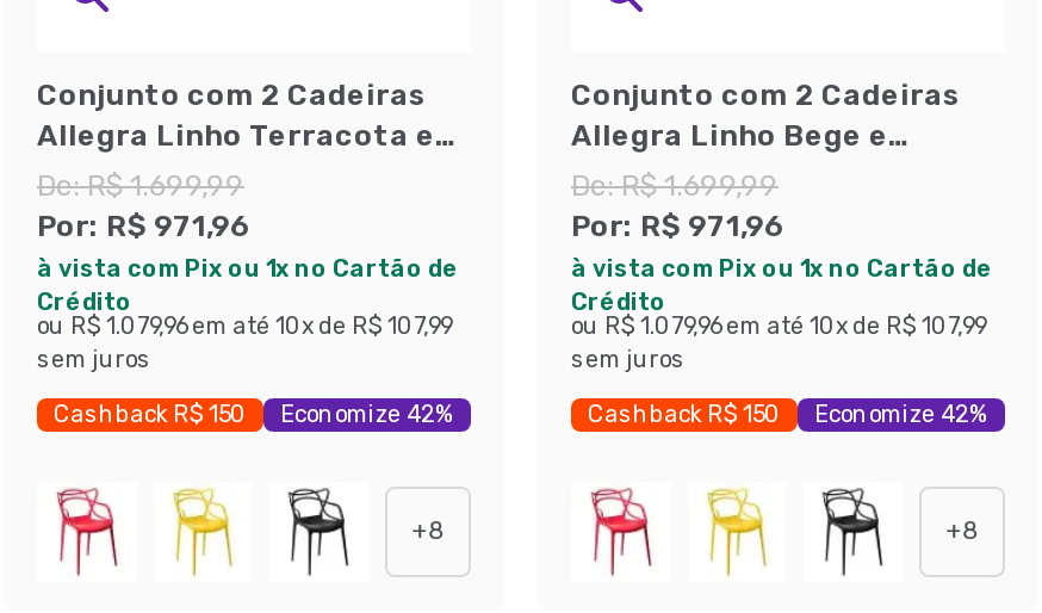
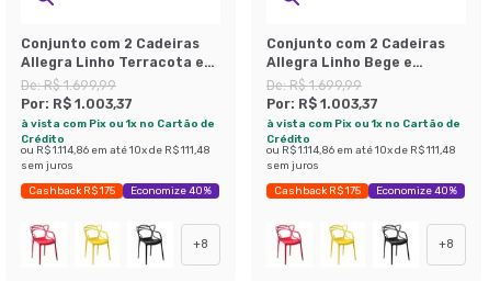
[37,209,252,242] Por: R$ 971,96 -> [21,96,133,111] Por: R$ 1.003,37
[571,209,786,242] Por: R$ 971,96 -> [266,96,378,111] Por: R$ 1.003,37
[37,312,452,339] ou R$ 1.079,96 em até 10 x de R$ 107,99 -> [21,144,211,156] ou R$ 1.114,86 em até 10 x de R$ 111,48
[571,312,986,339] ou R$ 1.079,96 em até 10 x de R$ 107,99 -> [266,144,456,156] ou R$ 1.114,86 em até 10 x de R$ 111,48
[54,400,247,426] Cashback R$ 150 -> [29,184,115,196] Cashback R$ 175
[280,400,454,426] Economize 42% -> [130,184,212,196] Economize 40%
[588,400,781,426] Cashback R$ 150 -> [274,184,361,196] Cashback R$ 175
[814,400,988,426] Economize 42% -> [376,184,457,196] Economize 40%

